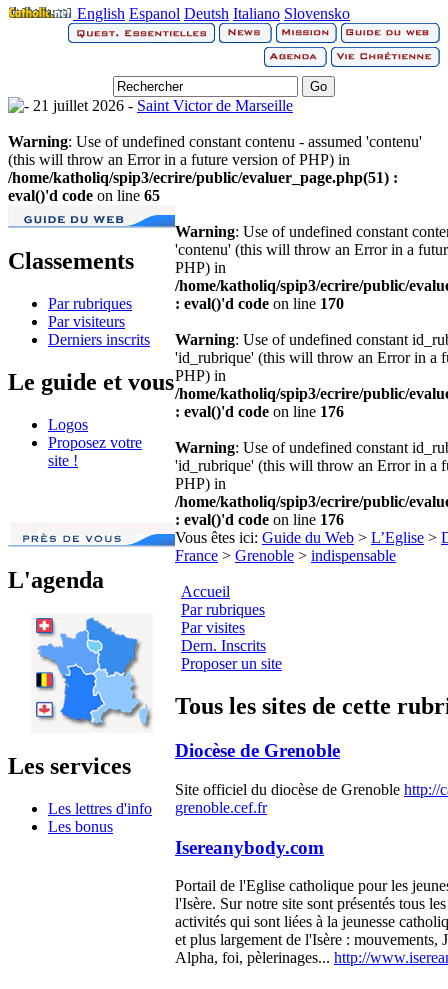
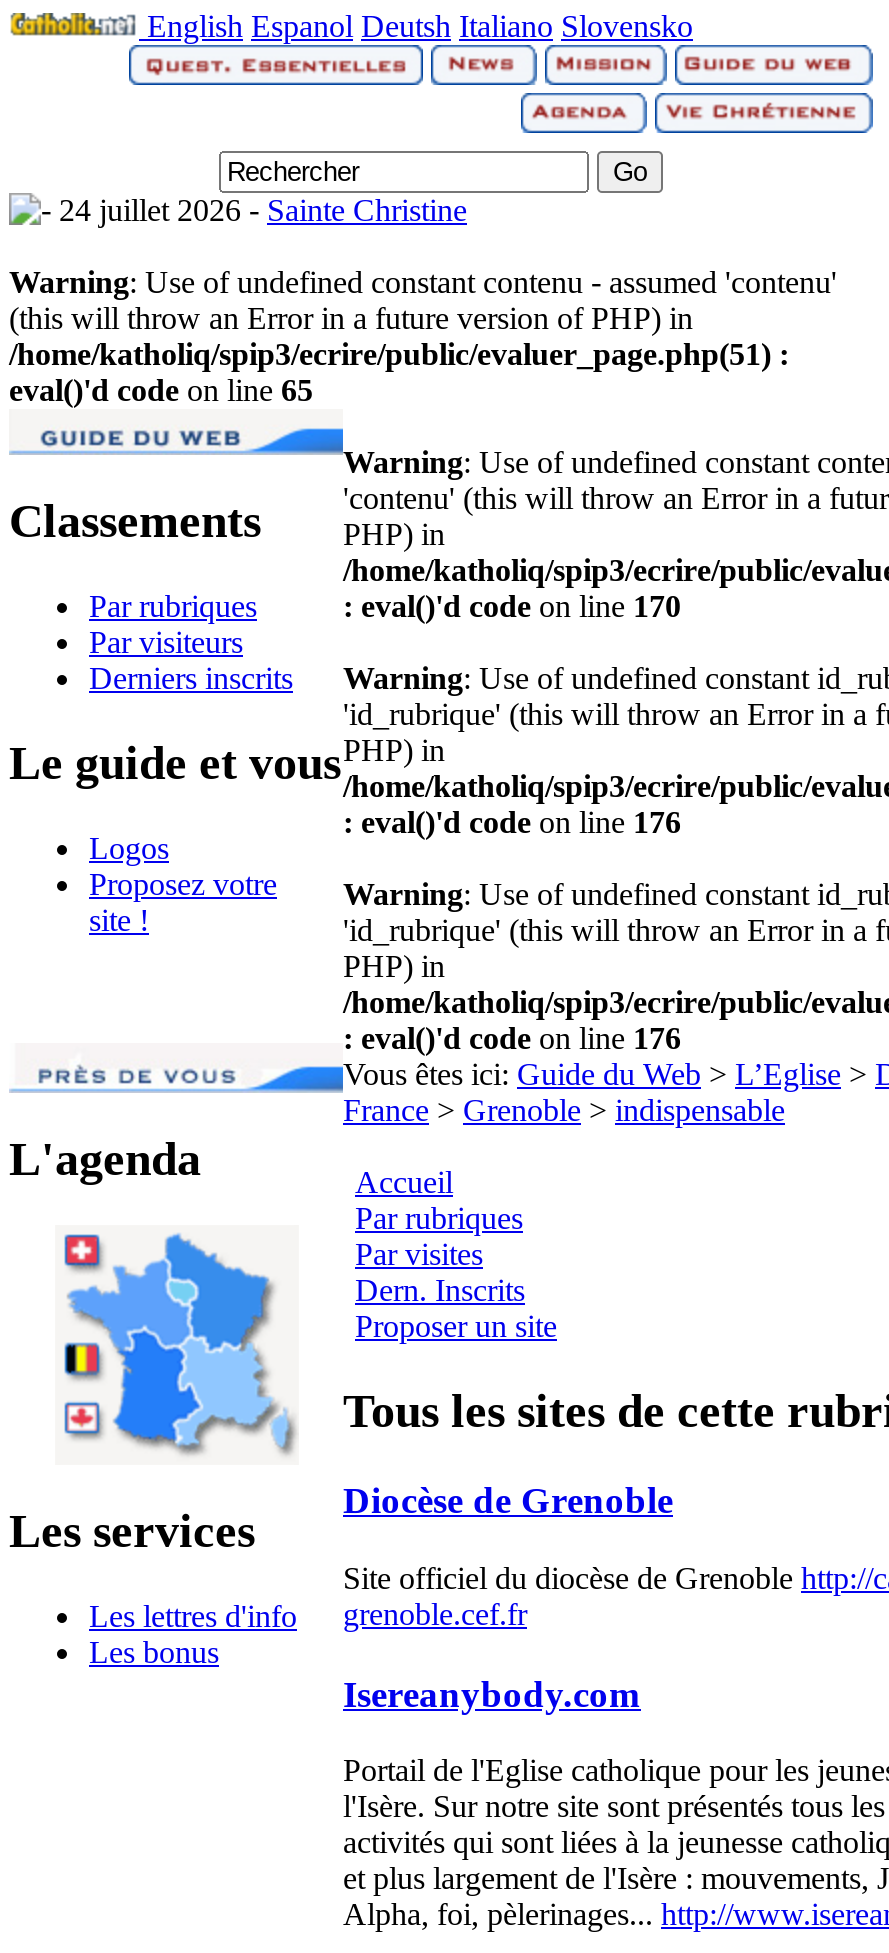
[29,97,293,114] 21 juillet 2026 -Saint Victor de Marseille -> [51,193,467,227] 24 juillet 2026 -Sainte Christine

